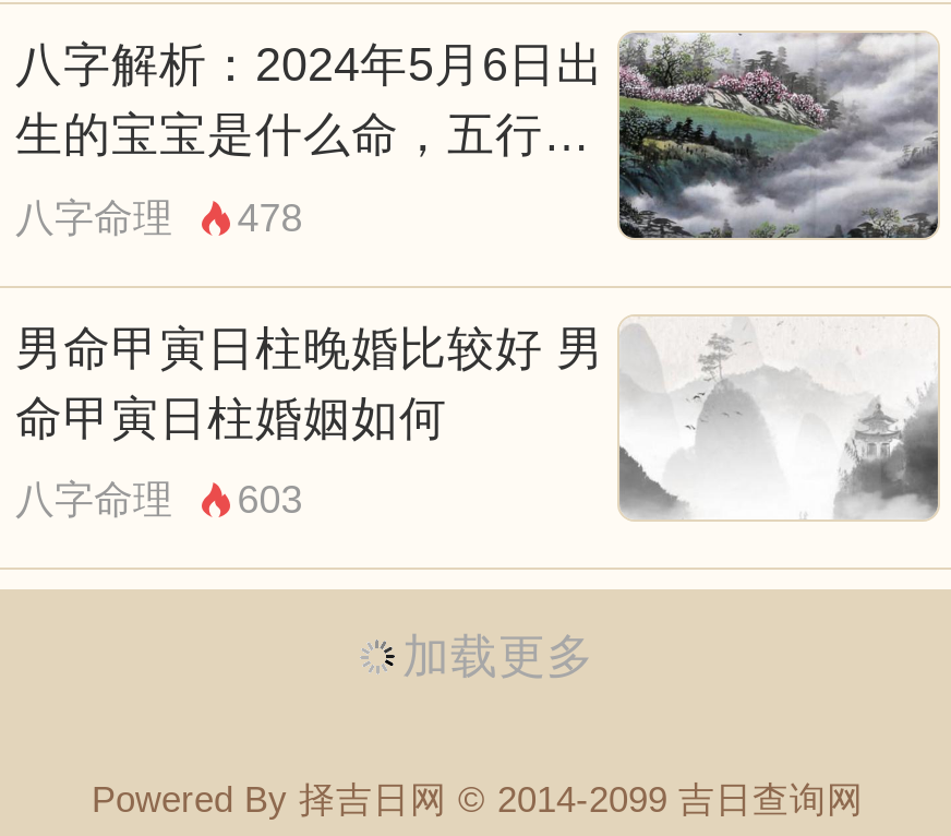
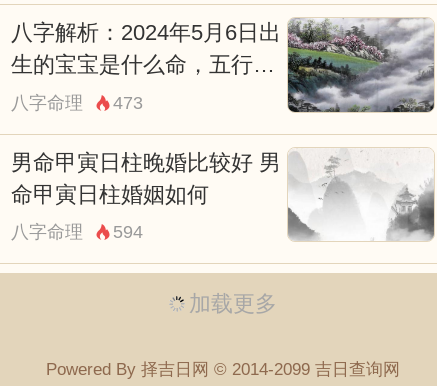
[237,196,303,239] 478 -> [113,93,143,113] 473
[15,478,303,522] 八字命理 603 -> [11,222,143,242] 八字命理 594

